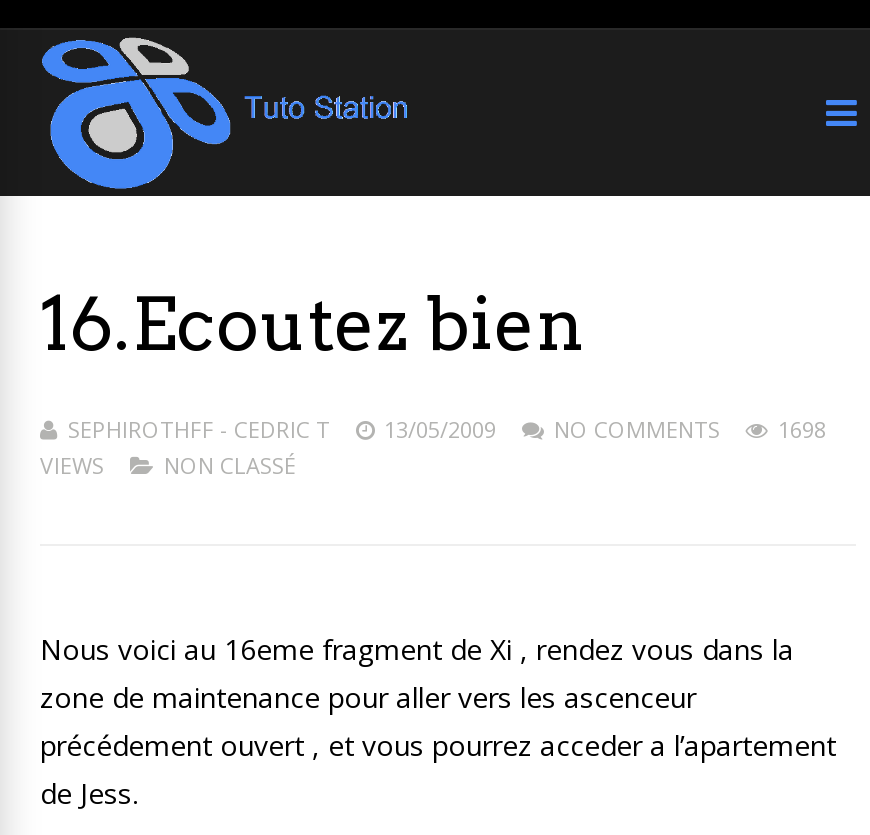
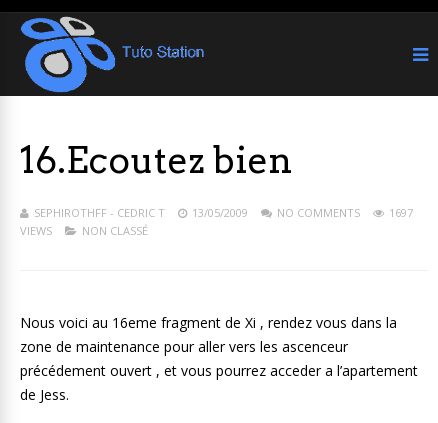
[68,414,826,444] SEPHIROTHFF - CEDRIC T 13/05/2009 NO COMMENTS 1698 -> [34,205,413,220] SEPHIROTHFF - CEDRIC T 13/05/2009 NO COMMENTS 1697

